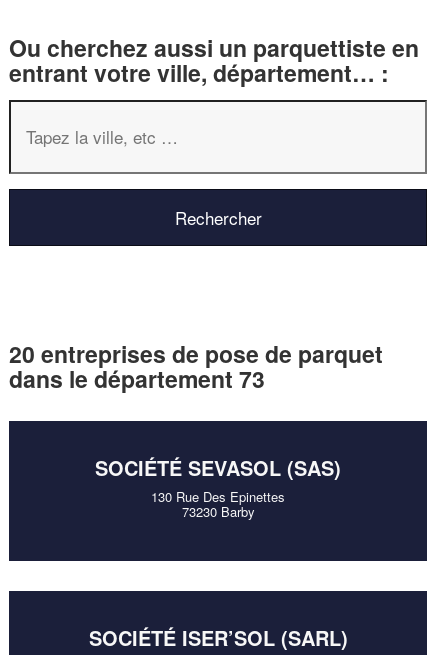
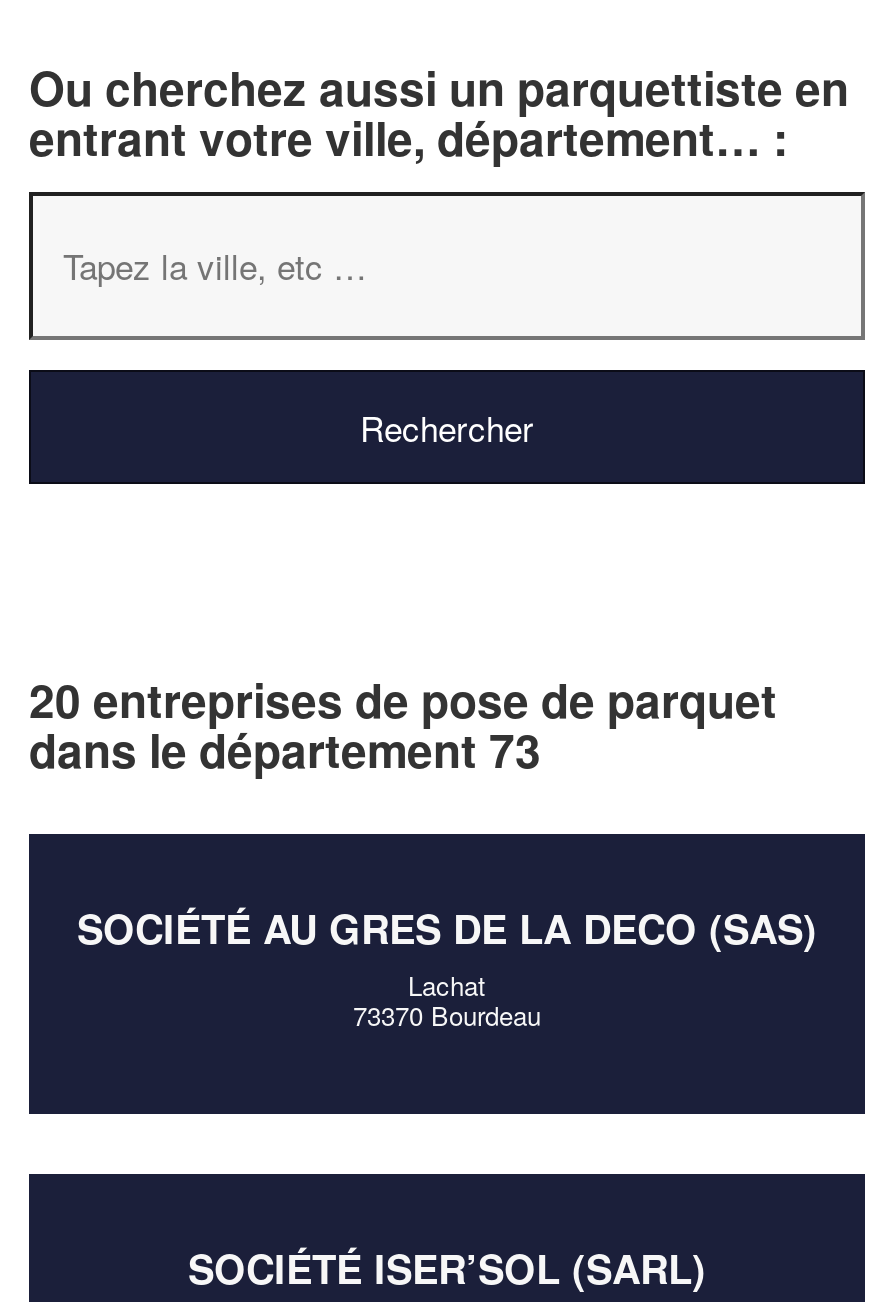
[95,453,341,521] SOCIÉTÉ SEVASOL (SAS) | 130 Rue Des Epinettes | 73230 Barby -> [77,898,817,1034] SOCIÉTÉ AU GRES DE LA DECO (SAS) | Lachat | 73370 Bourdeau

